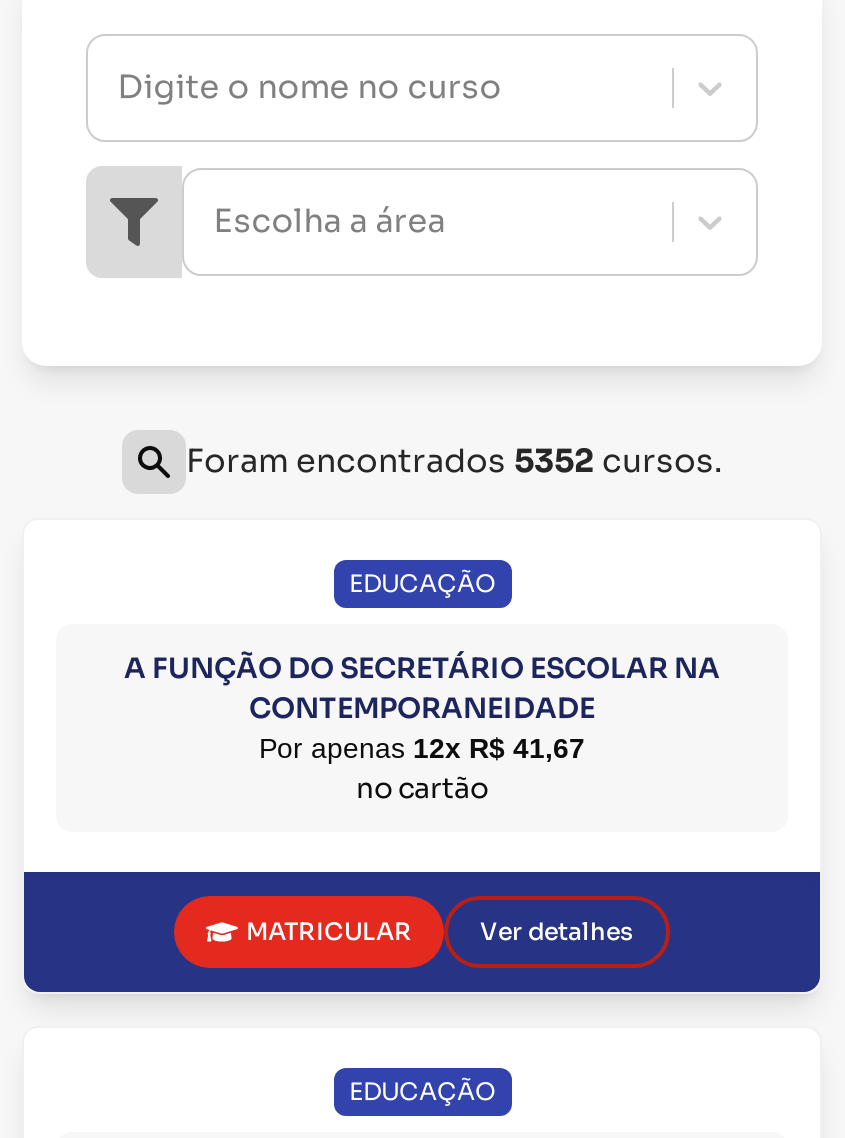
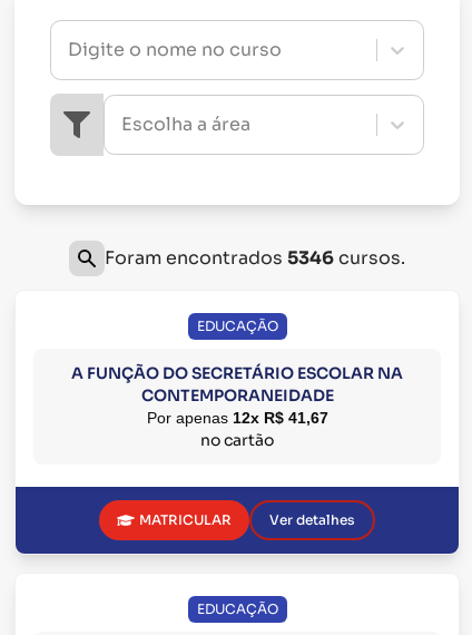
[186,440,722,482] Foram encontrados 5352 cursos. -> [105,246,405,270] Foram encontrados 5346 cursos.

